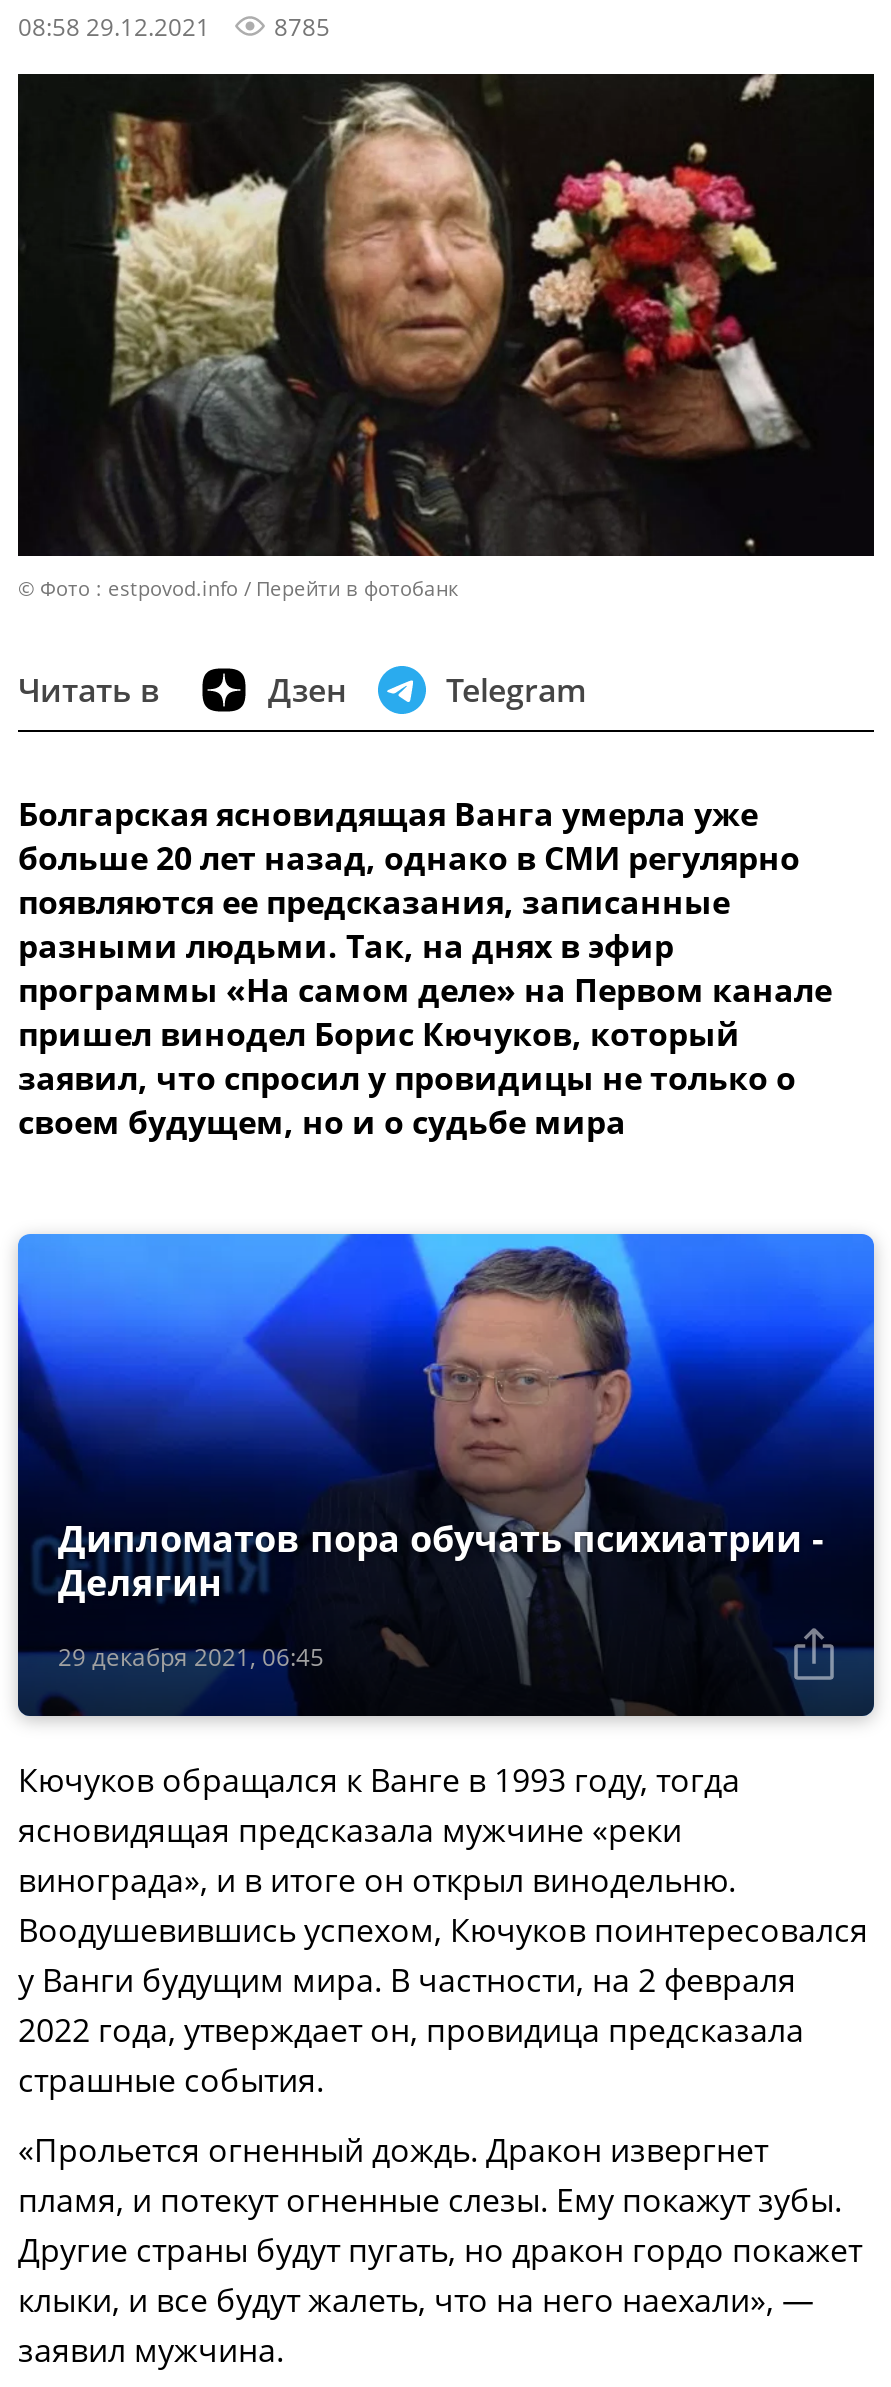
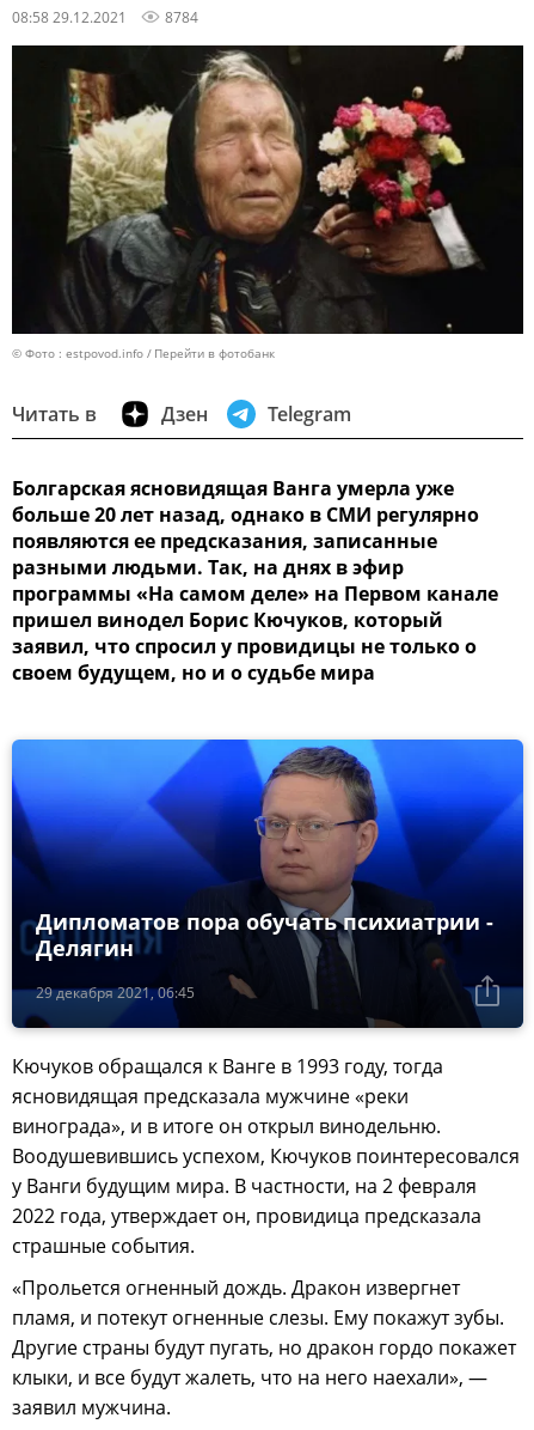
[18,10,330,42] 08:58 29.12.2021 8785 -> [12,7,198,26] 08:58 29.12.2021 8784

